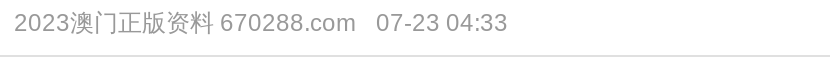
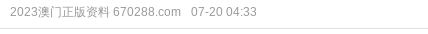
[14,9,508,37] 2023澳门正版资料 670288.com 07-23 04:33 -> [10,5,257,19] 2023澳门正版资料 670288.com 07-20 04:33

